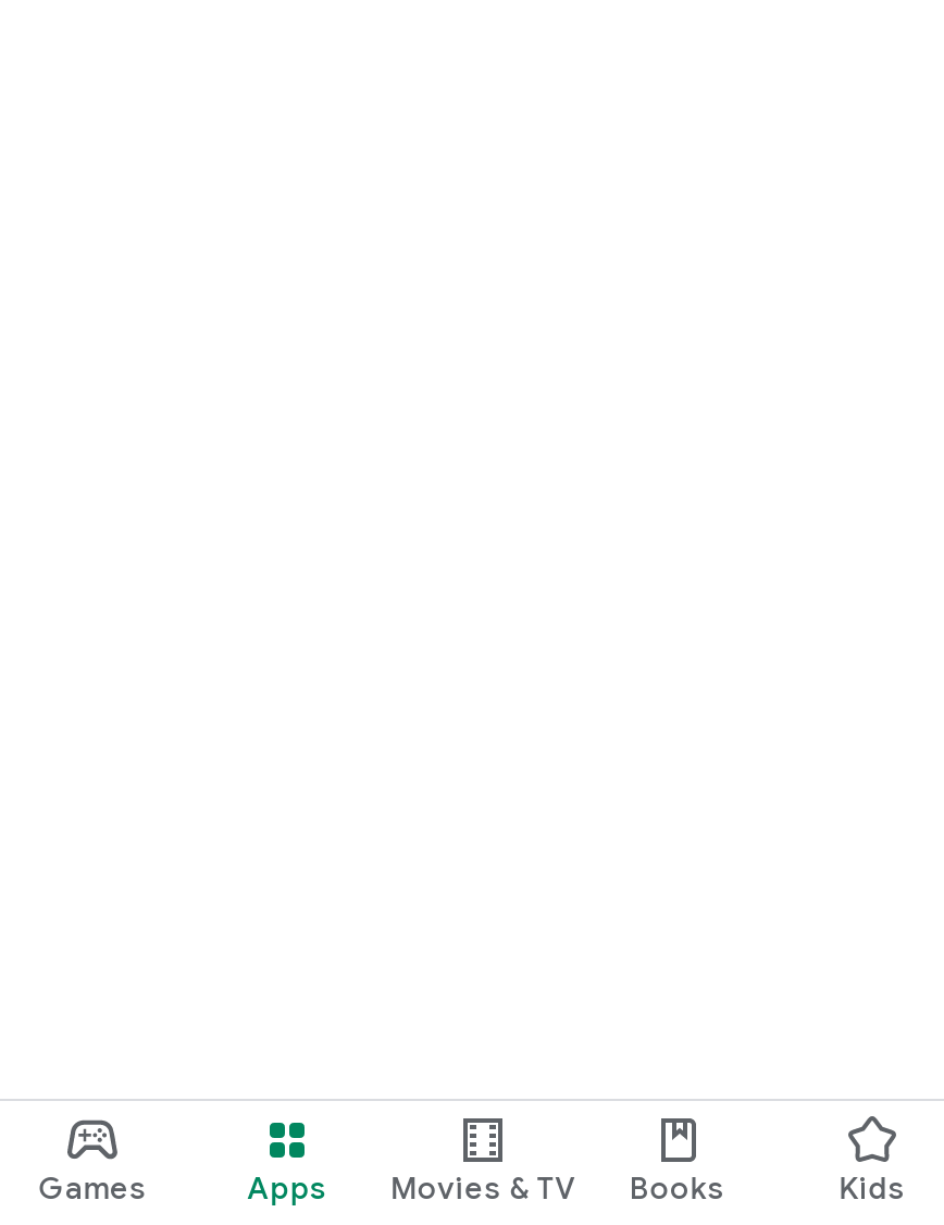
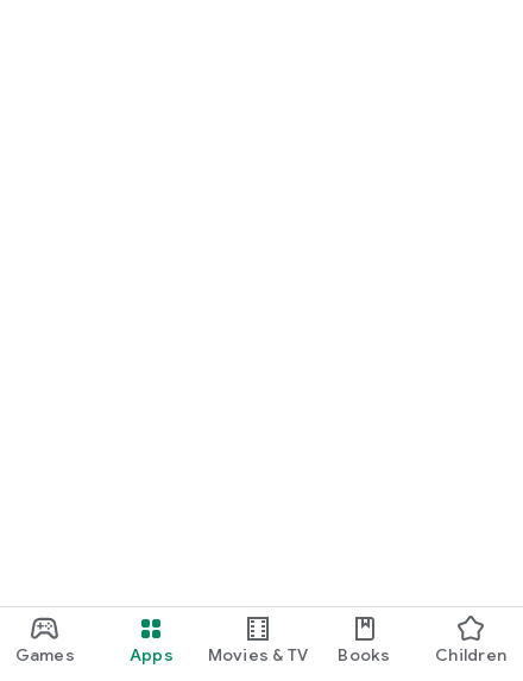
[839,1167,906,1207] Kids -> [435,644,507,665] Children

